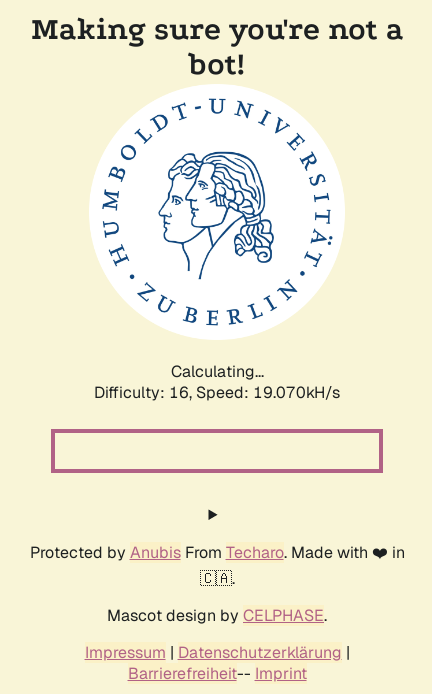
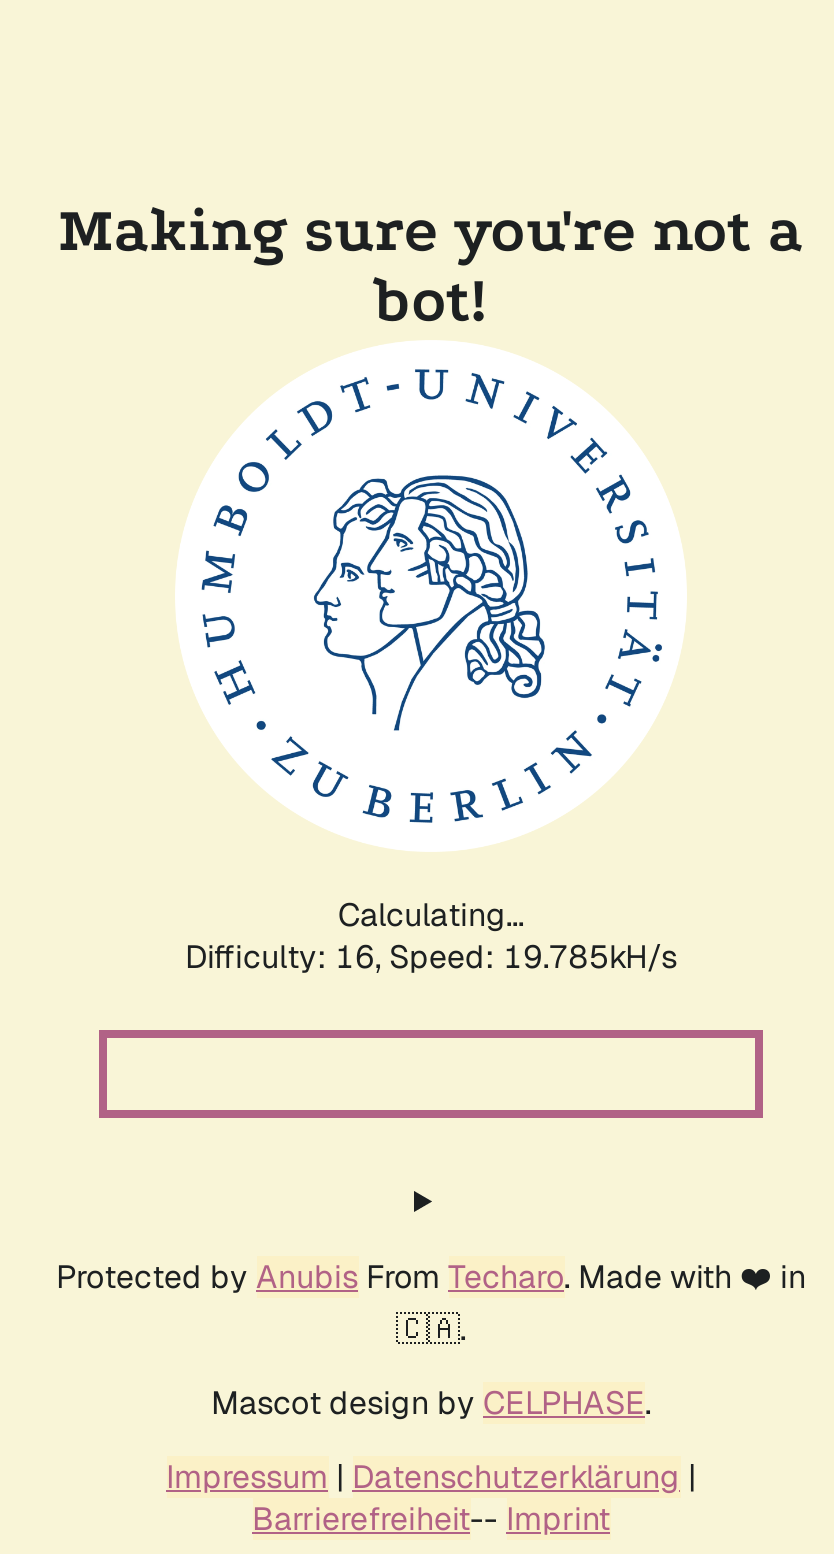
[94,382,340,403] Difficulty: 16, Speed: 19.070kH/s -> [185,936,677,978] Difficulty: 16, Speed: 19.785kH/s

